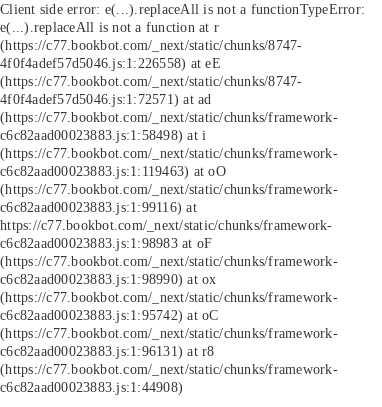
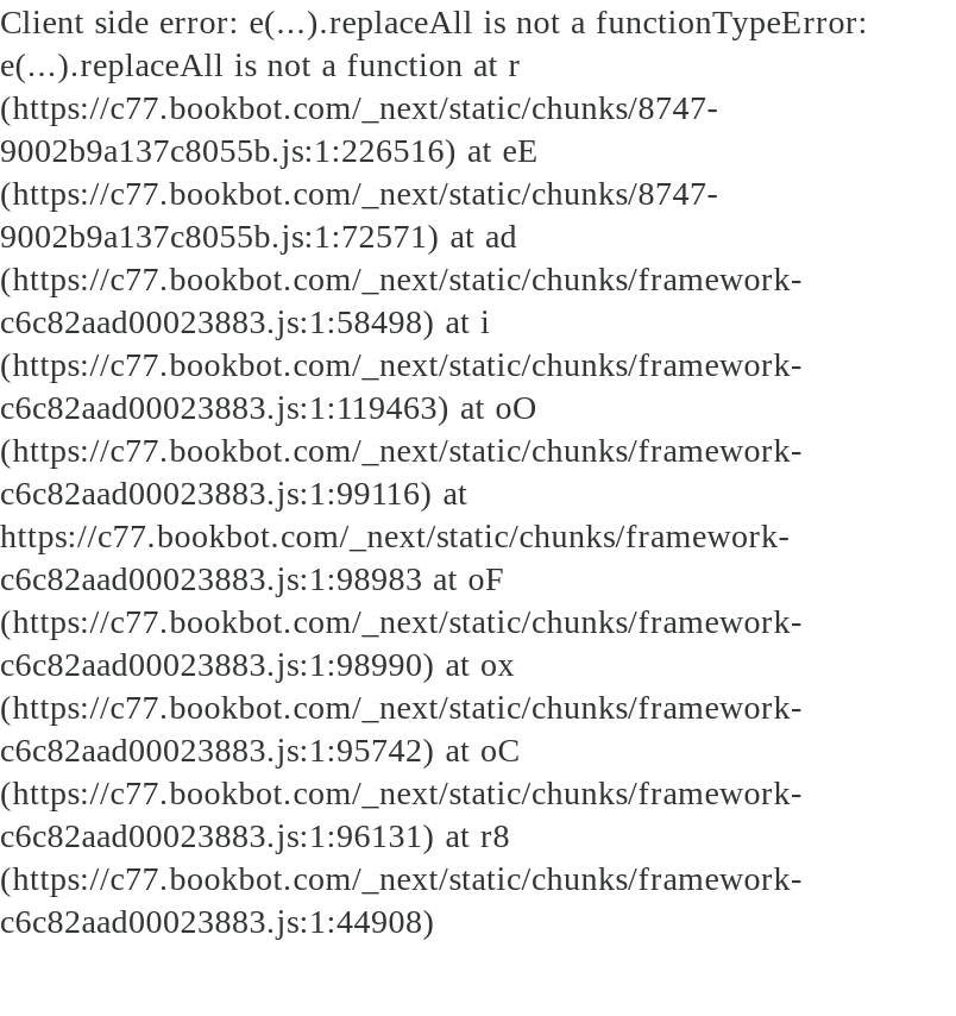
[0,55,221,71] 4f0f4adef57d5046.js:1:226558) at eE -> [0,131,539,169] 9002b9a137c8055b.js:1:226516) at eE
[0,91,211,107] 4f0f4adef57d5046.js:1:72571) at ad -> [0,217,517,255] 9002b9a137c8055b.js:1:72571) at ad

